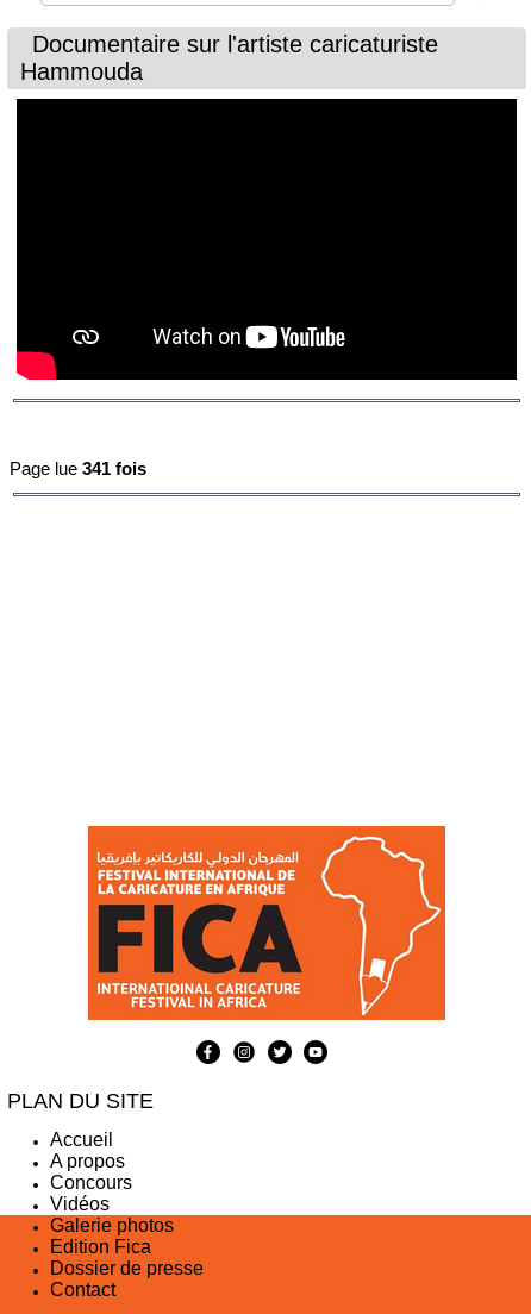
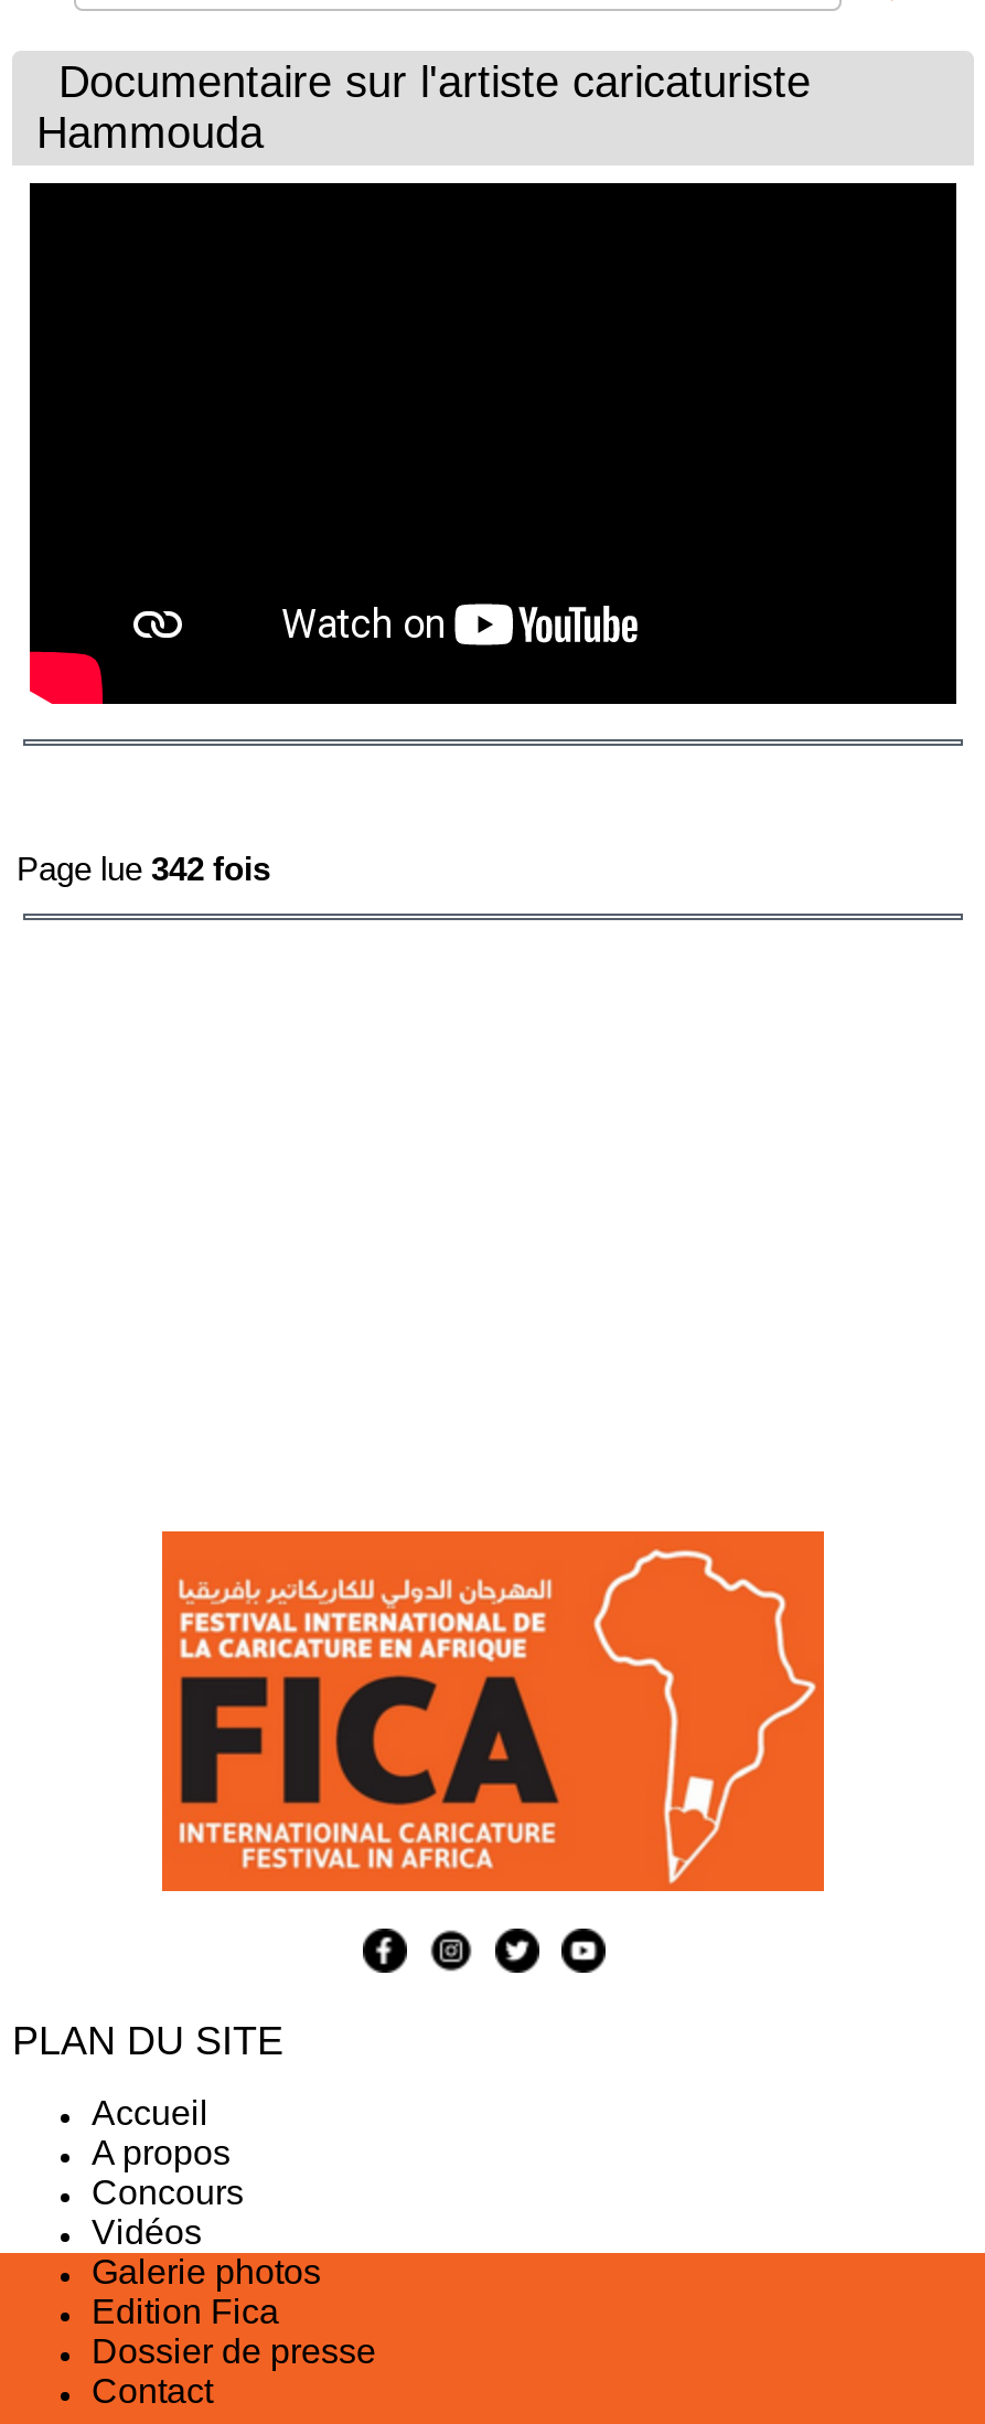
[10,459,146,479] Page lue 341 fois -> [17,850,270,888] Page lue 342 fois

